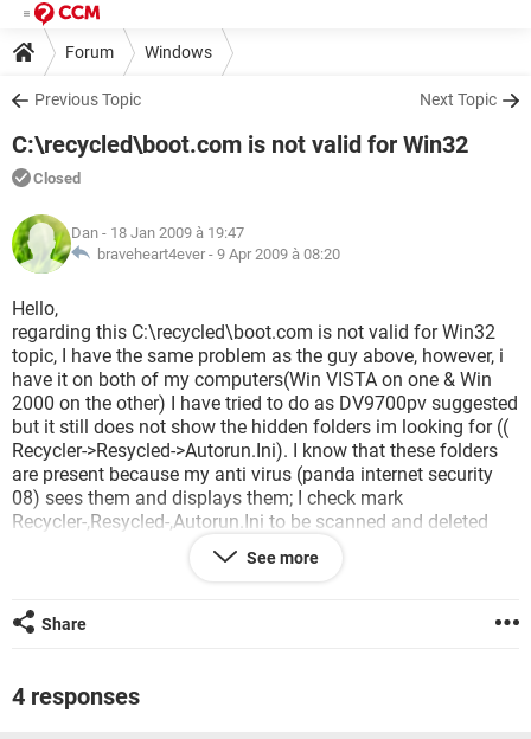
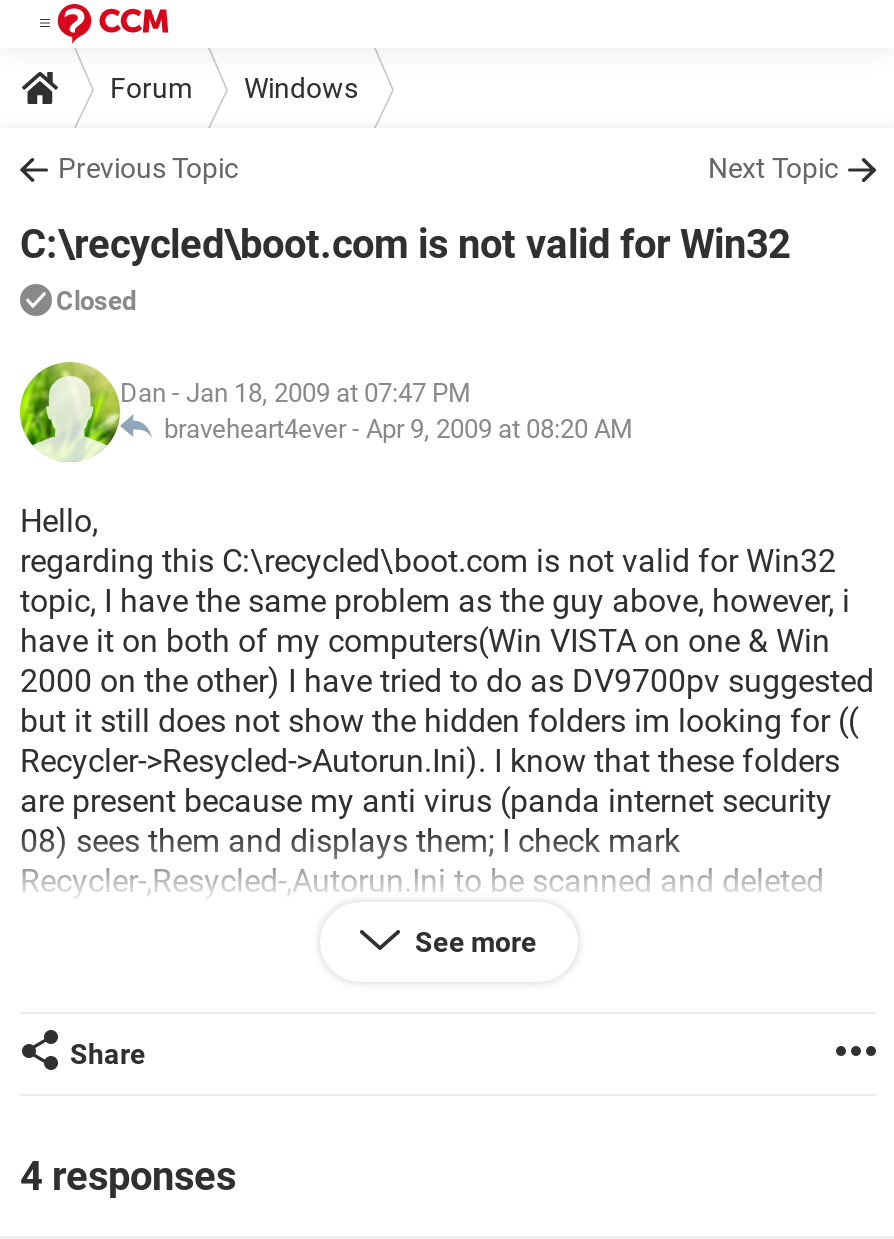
[71,224,340,263] Dan - 18 Jan 2009 à 19:47 | braveheart4ever - 9 Apr 2009 à 08:20 -> [120,378,632,444] Dan - Jan 18, 2009 at 07:47 PM | braveheart4ever - Apr 9, 2009 at 08:20 AM

